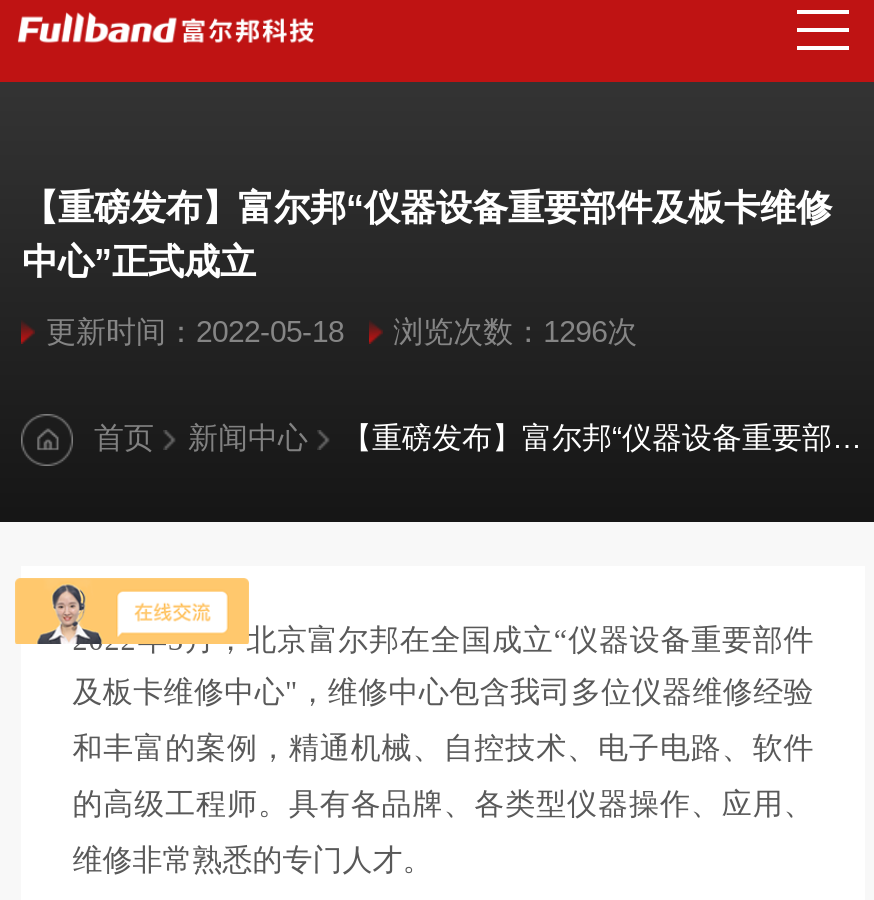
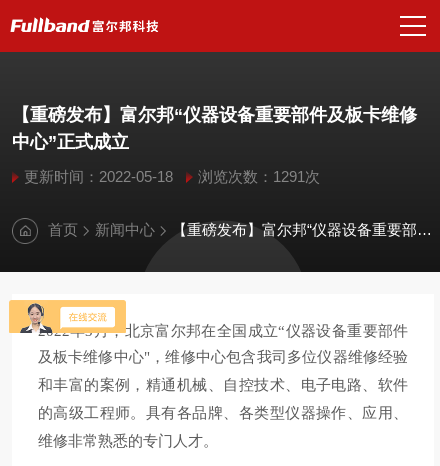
[46,314,637,348] 更新时间：2022-05-18 浏览次数：1296次 -> [24,168,320,185] 更新时间：2022-05-18 浏览次数：1291次

